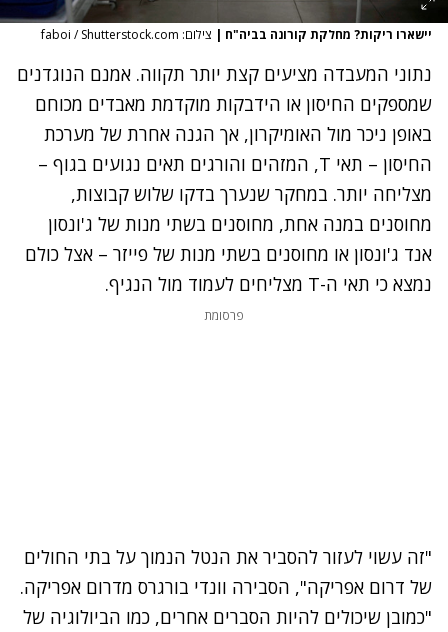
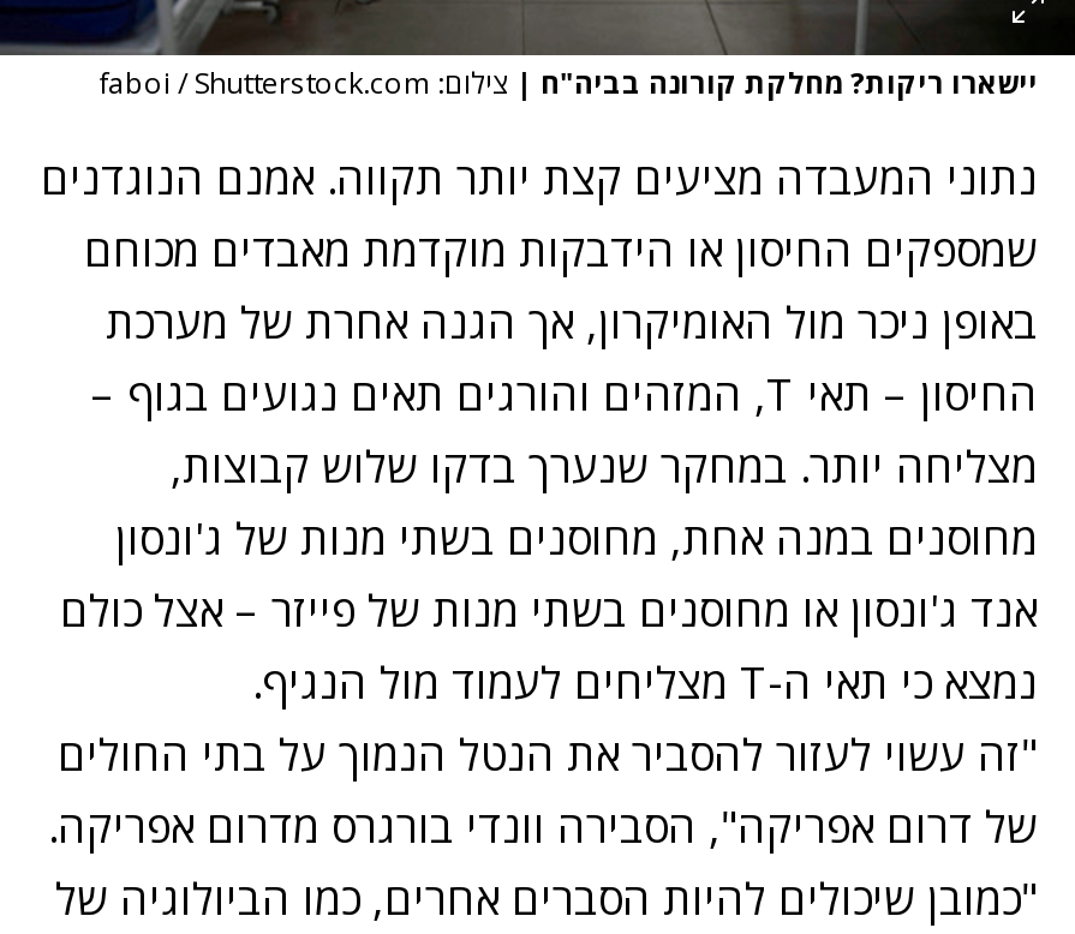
[204,307,244,324] פרסומת -> none

